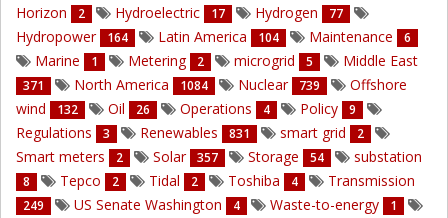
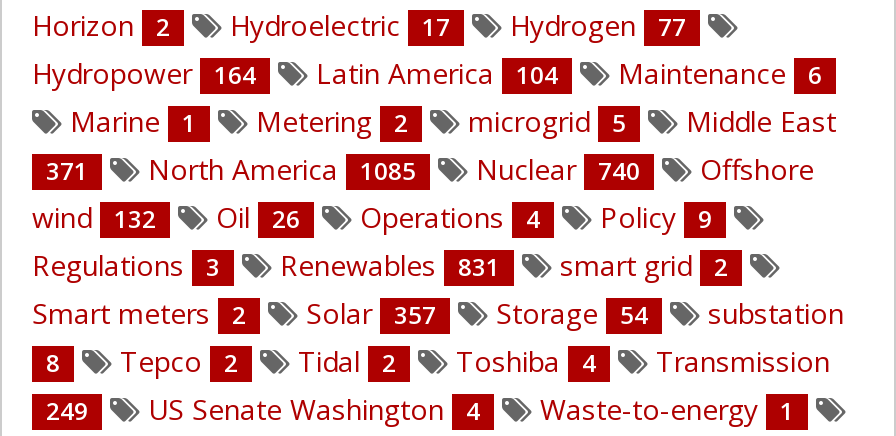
[180,77,208,94] 1084 -> [360,154,416,188] 1085
[299,77,320,94] 739 -> [598,154,640,188] 740

